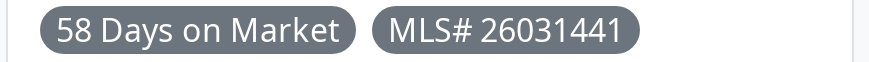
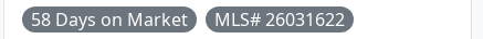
[56,9,624,53] 58 Days on Market MLS# 26031441 -> [31,7,345,31] 58 Days on Market MLS# 26031622

